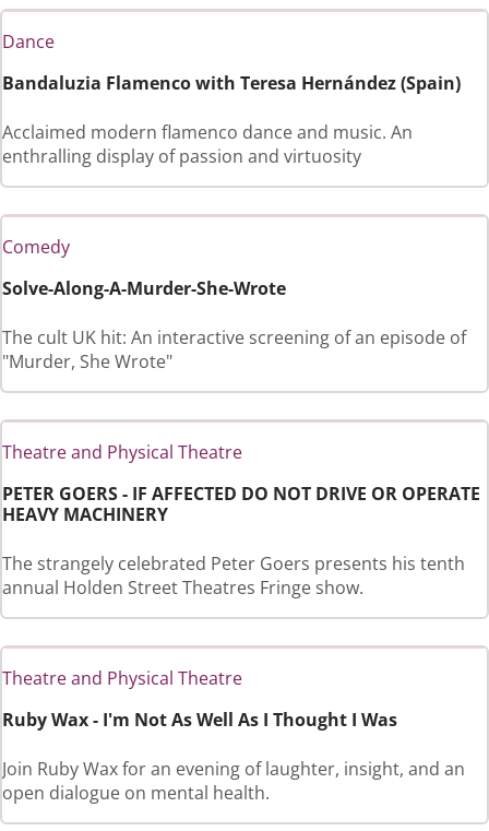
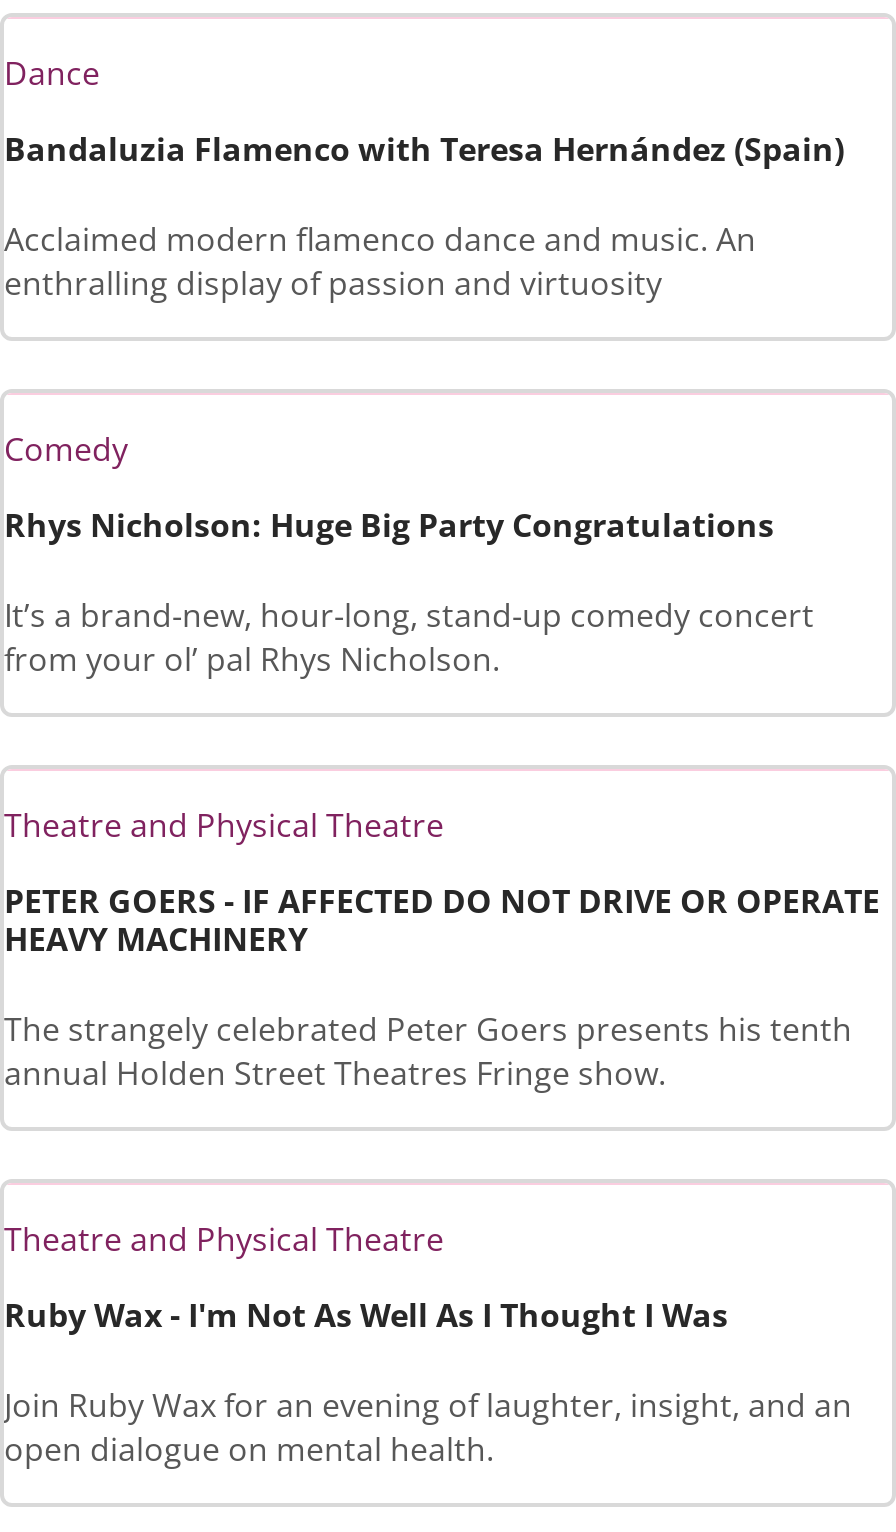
[2,276,286,300] Solve-Along-A-Murder-She-Wrote -> [4,503,774,547] Rhys Nicholson: Huge Big Party Congratulations
[2,325,466,373] The cult UK hit: An interactive screening of an episode of | "Murder, She Wrote" -> [4,593,814,681] It’s a brand-new, hour-long, stand-up comedy concert | from your ol’ pal Rhys Nicholson.

